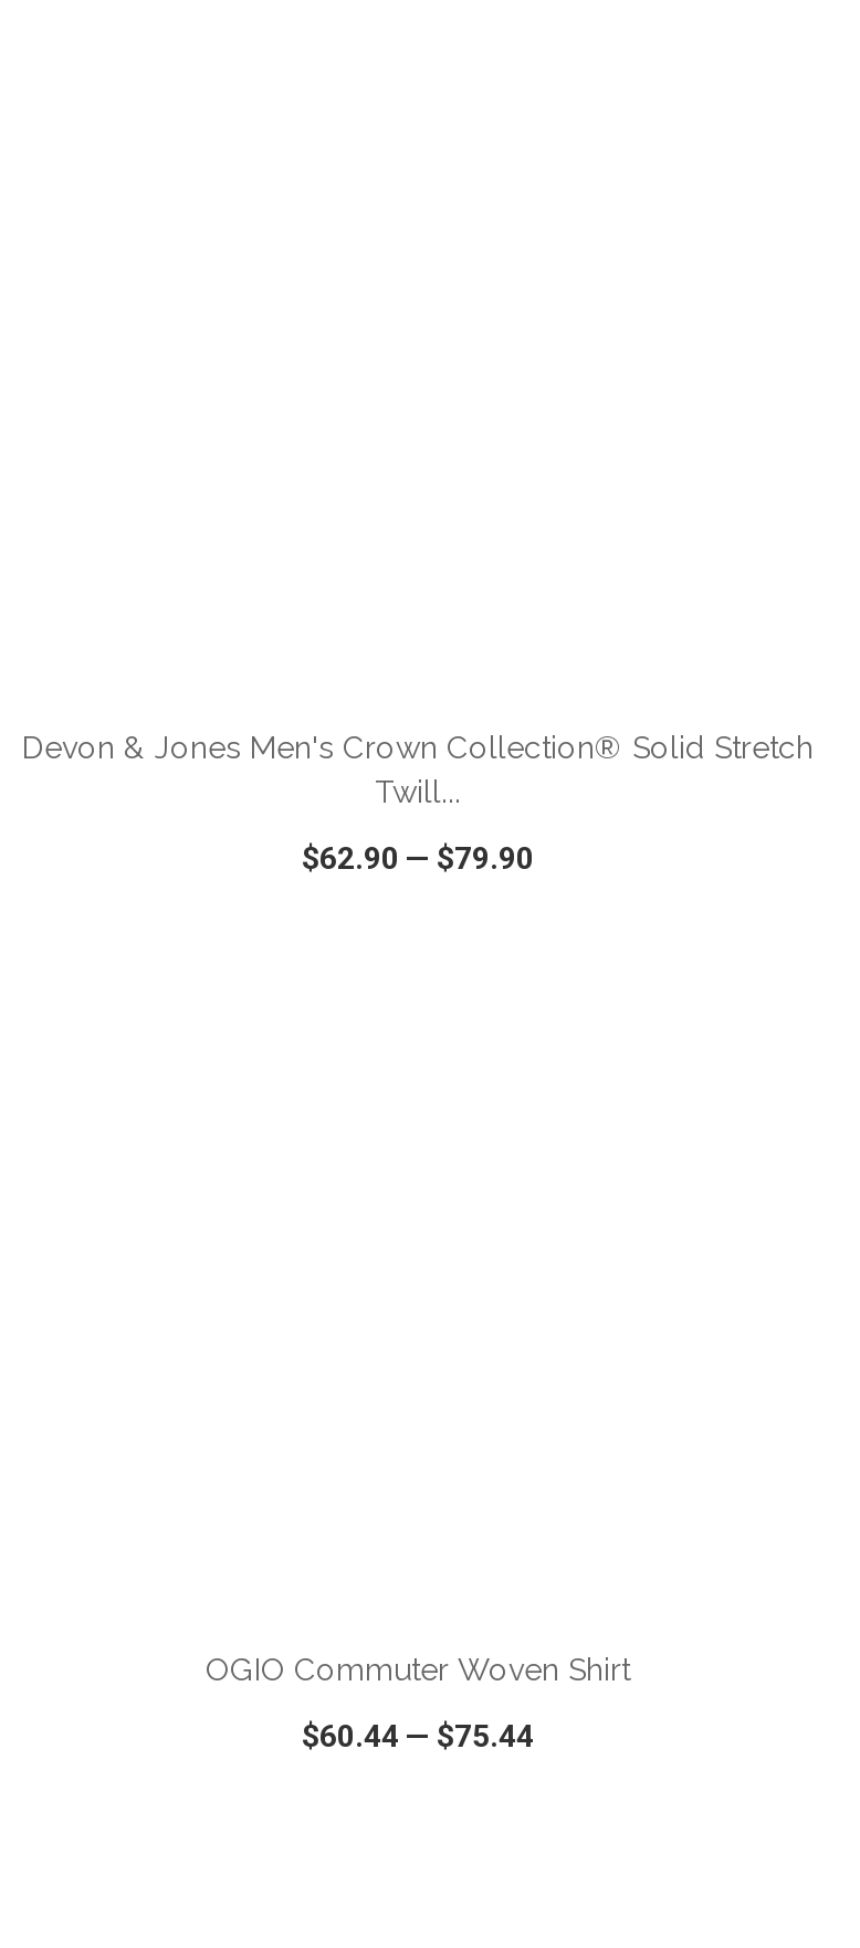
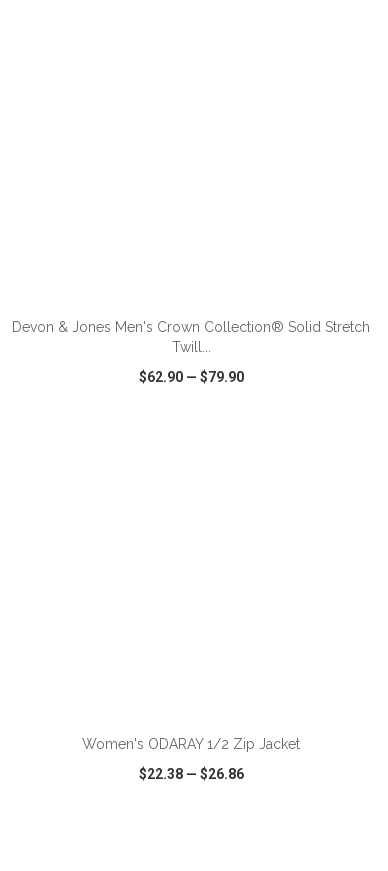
[206,1652,630,1687] OGIO Commuter Woven Shirt -> [82,736,300,752] Women's ODARAY 1/2 Zip Jacket
[302,1718,534,1753] $60.44 — $75.44 -> [138,766,243,782] $22.38 — $26.86

